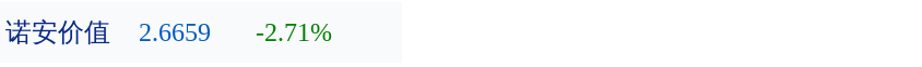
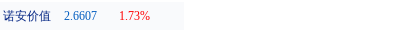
[139,17,211,48] 2.6659 -> [63,9,96,23] 2.6607
[256,17,332,48] -2.71% -> [119,9,150,23] 1.73%

